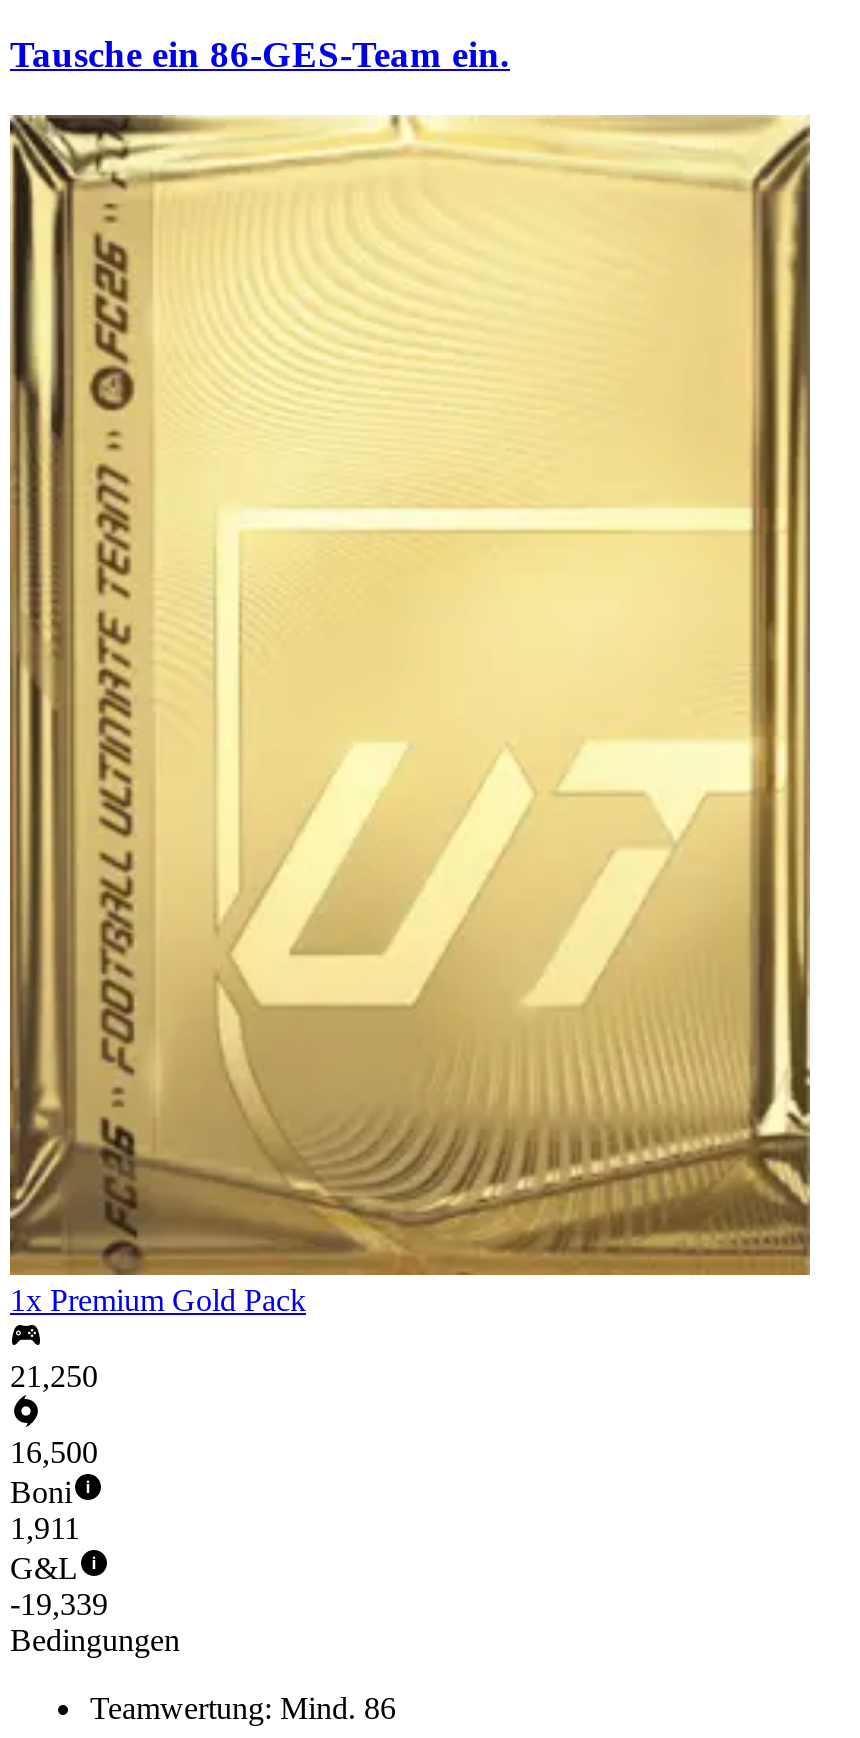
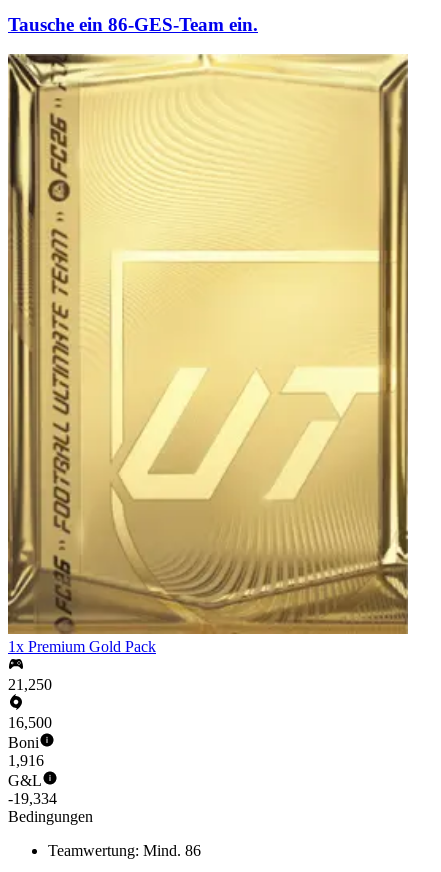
[10,1510,80,1544] 1,911 -> [8,752,44,769] 1,916
[10,1586,108,1620] -19,339 -> [8,790,57,807] -19,334

